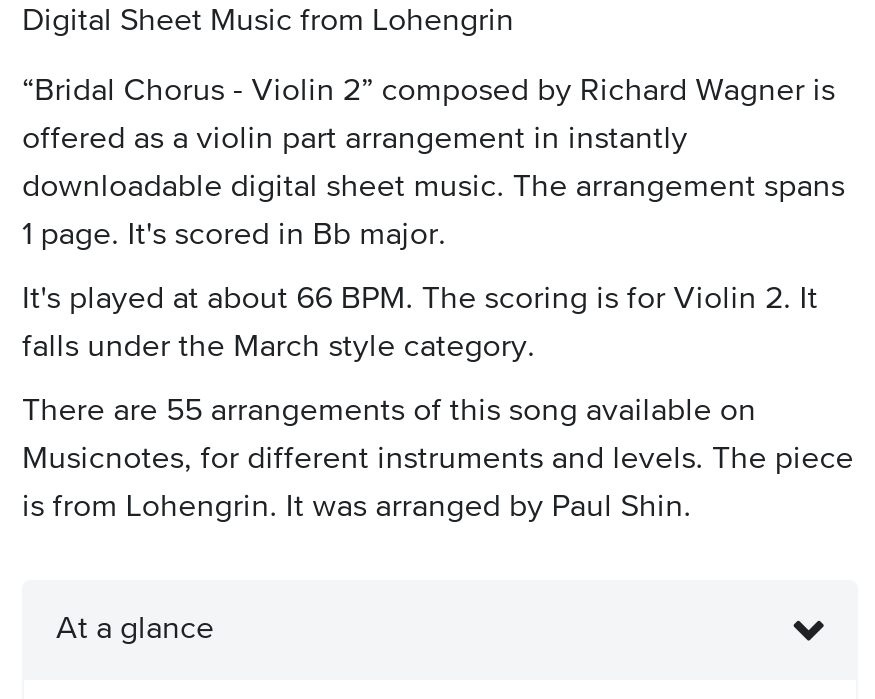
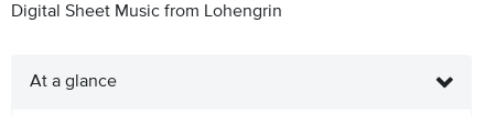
[22,77,854,525] “Bridal Chorus - Violin 2” composed by Richard Wagner is | offered as a violin part arrangement in instantly | downloadable digital sheet music. The arrangement spans | 1 page. It's scored in Bb major. | It's played at about 66 BPM. The scoring is for Violin 2. It | falls under the March style category. | There are 55 arrangements of this song available on | Musicnotes, for different instruments and levels. The piece | is from Lohengrin. It was arranged by Paul Shin. -> none

